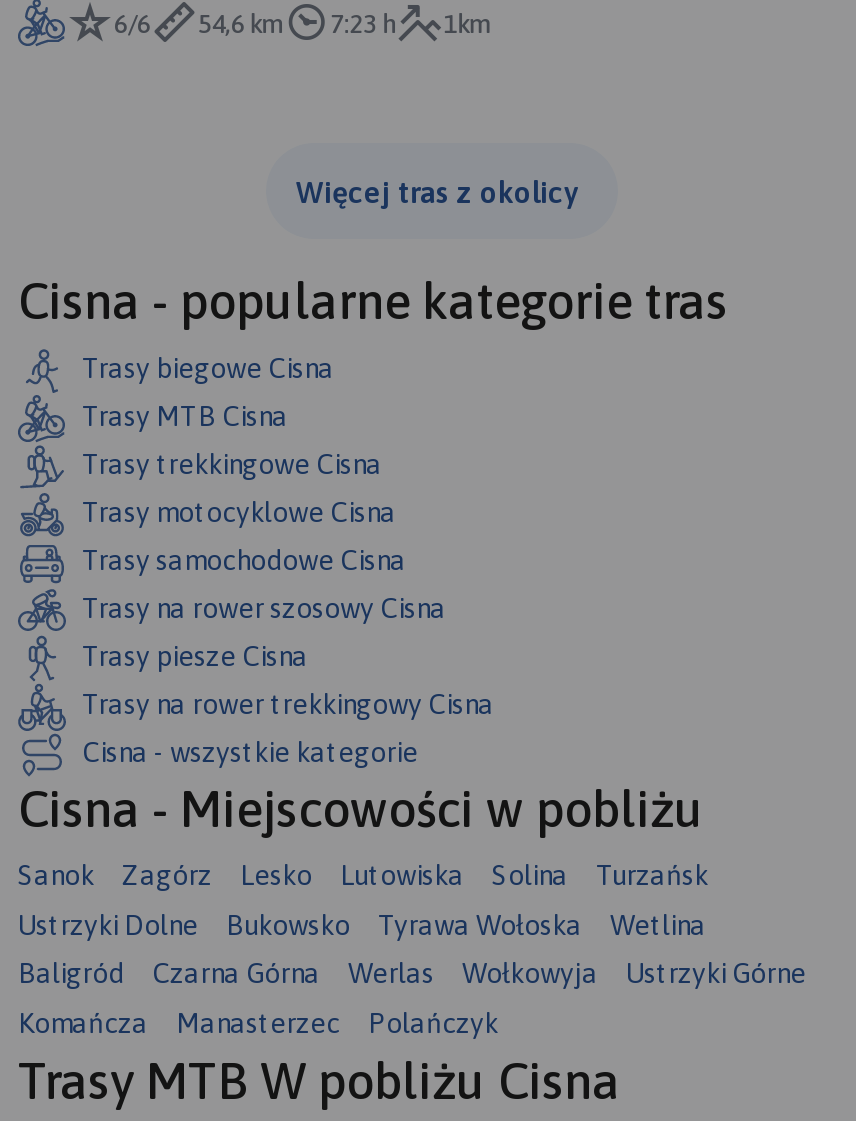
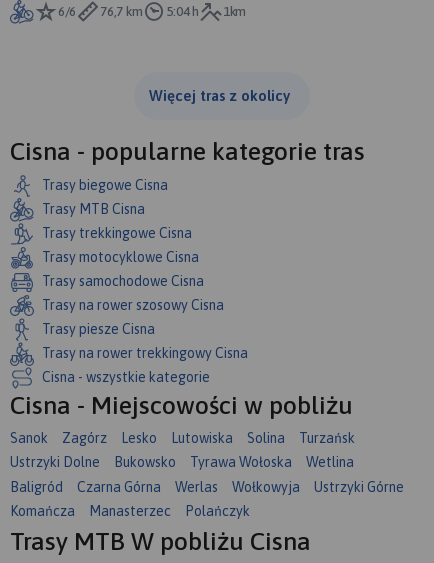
[198,8,283,38] 54,6 km -> [100,4,142,19] 76,7 km
[331,8,396,38] 7:23 h -> [166,4,199,19] 5:04 h

